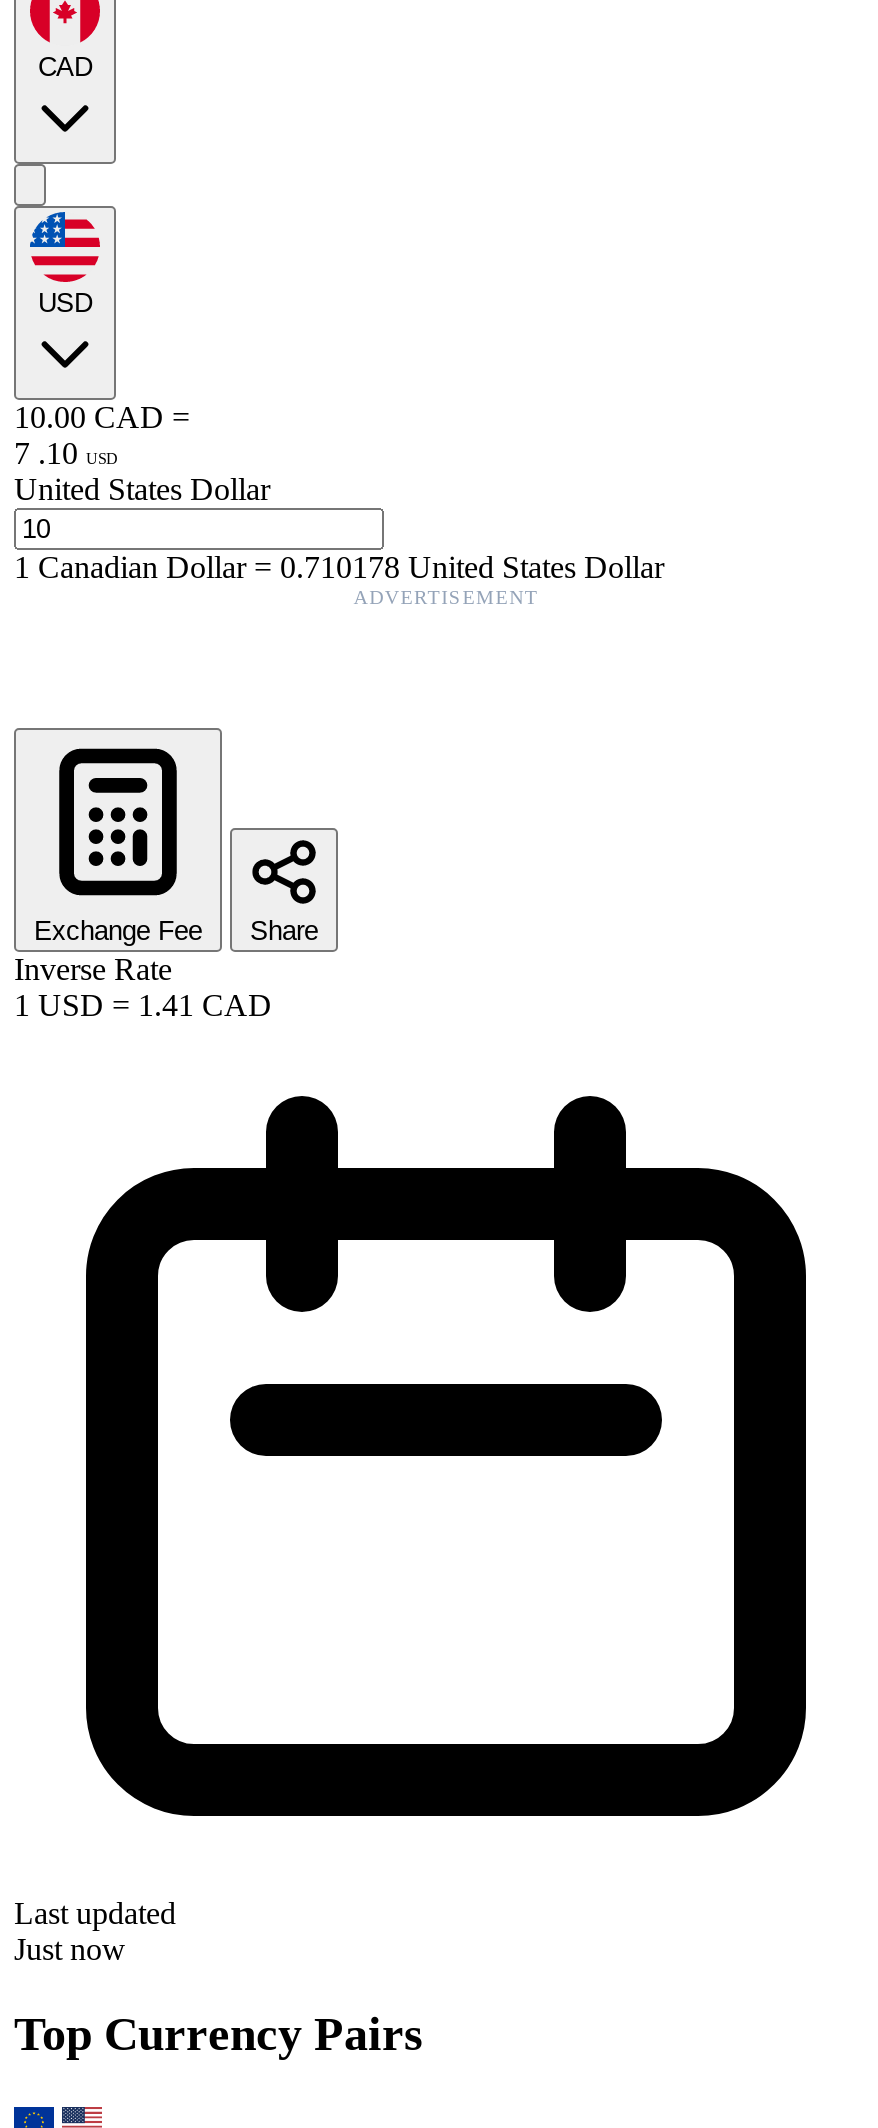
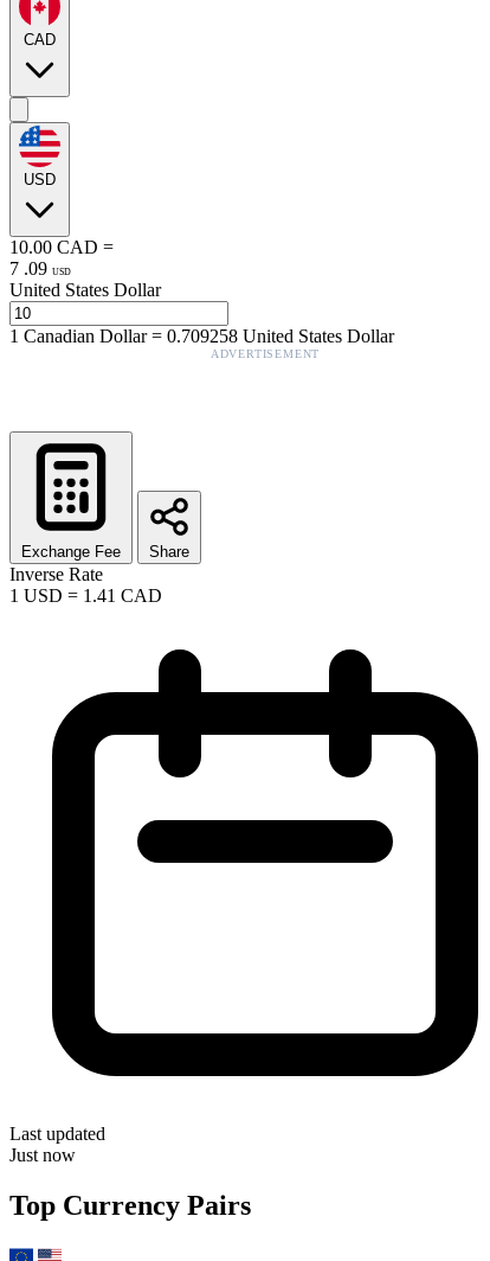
[14,436,118,470] 7 . 10 USD -> [9,258,71,278] 7 . 09 USD
[14,550,664,584] 1Canadian Dollar=0.710178 United States Dollar -> [9,326,394,346] 1Canadian Dollar=0.709258 United States Dollar

